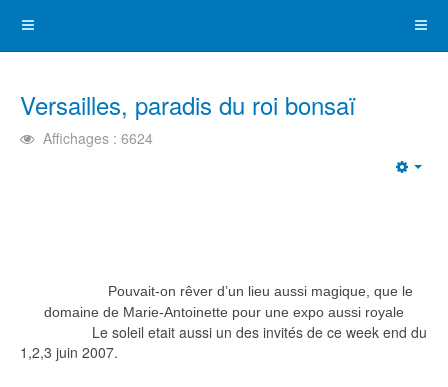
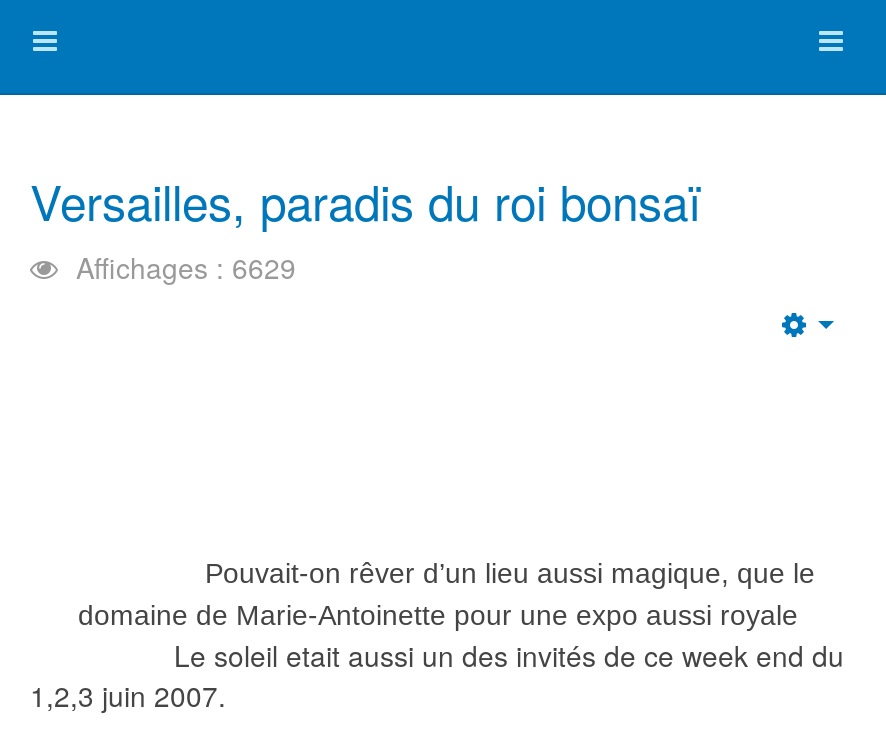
[43,128,153,148] Affichages : 6624 -> [76,247,296,287] Affichages : 6629

